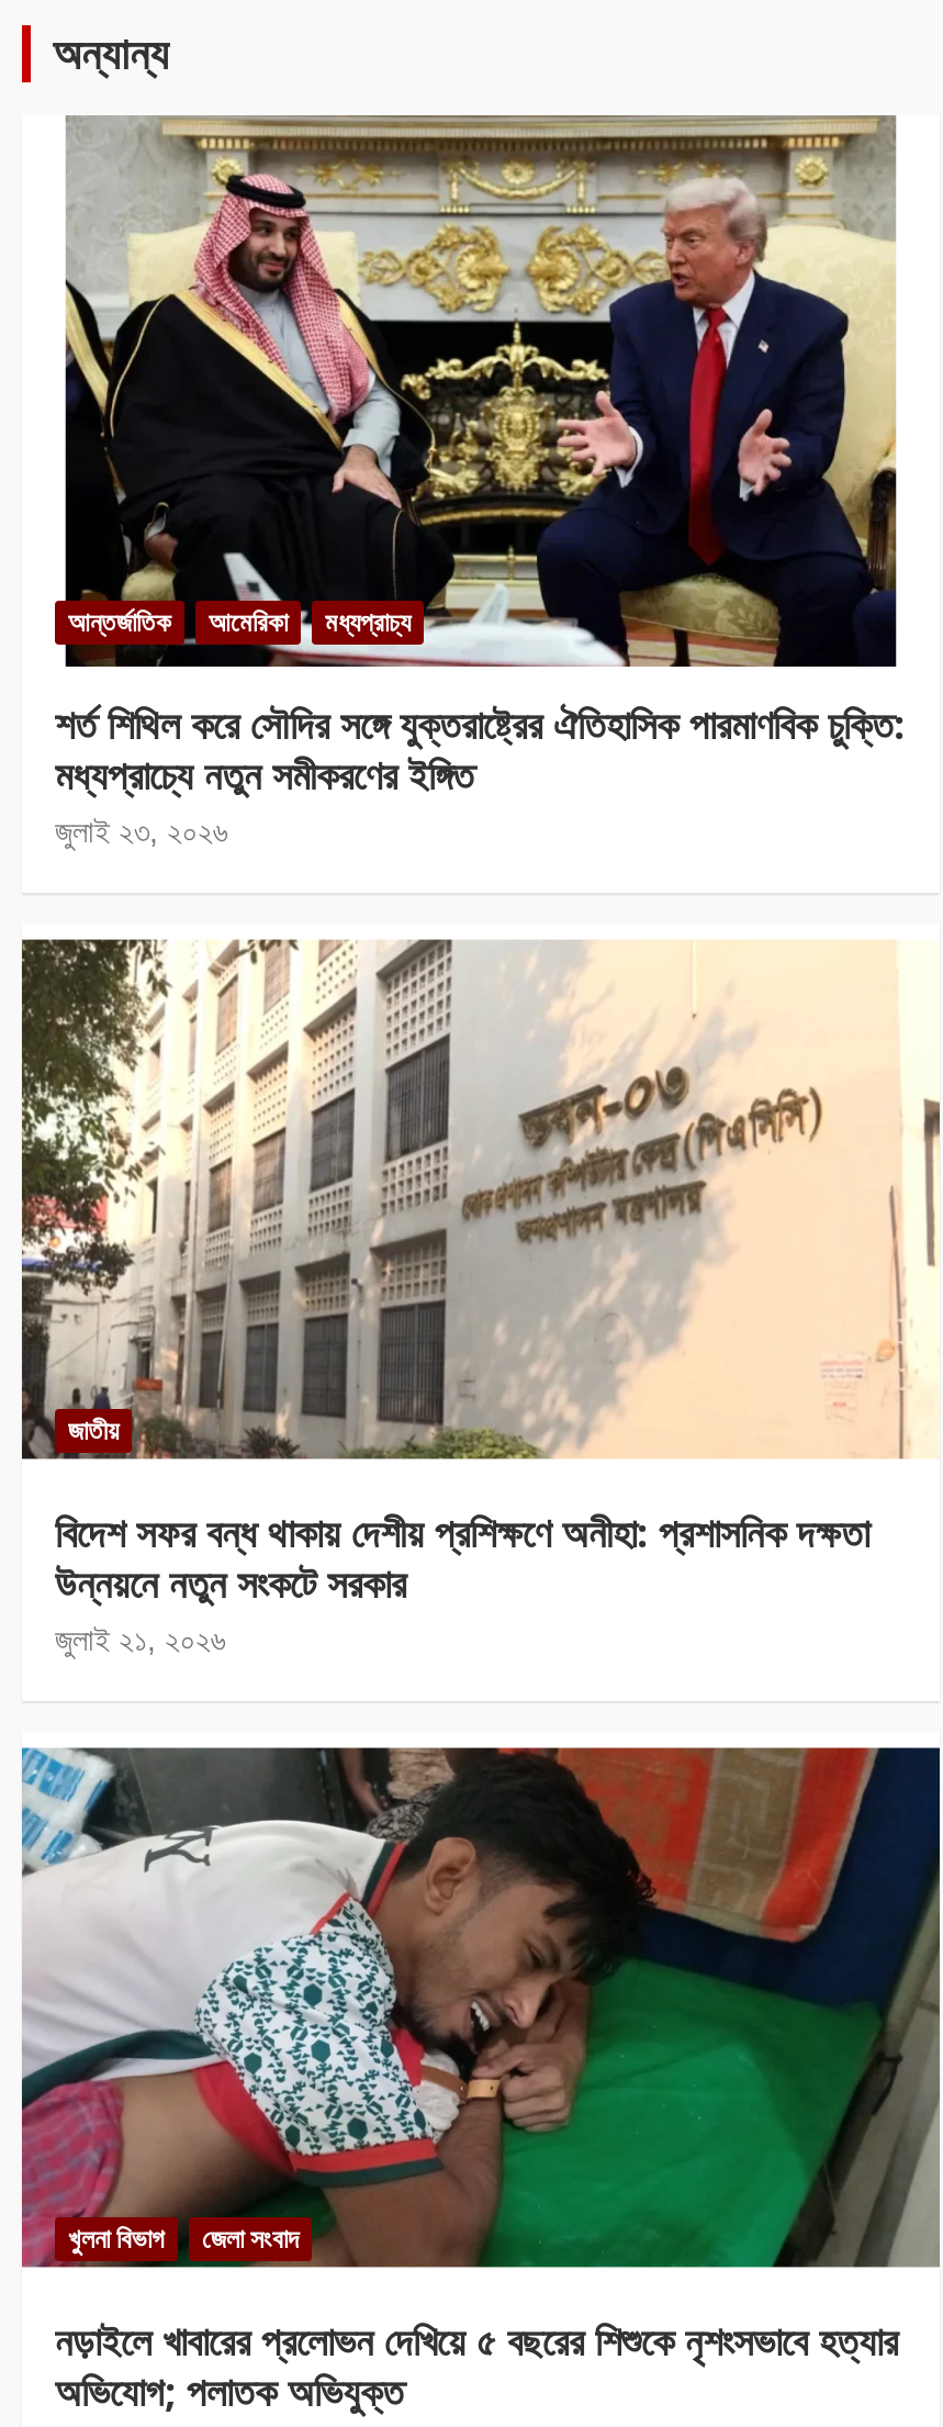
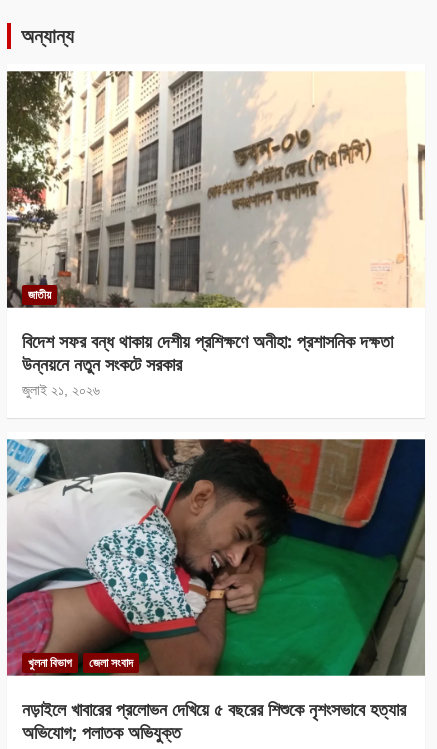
[55,113,905,849] [image] | আন্তর্জাতিক | আমেরিকা | মধ্যপ্রাচ্য | শর্ত শিথিল করে সৌদির সঙ্গে যুক্তরাষ্ট্রের ঐতিহাসিক পারমাণবিক চুক্তি: | মধ্যপ্রাচ্যে নতুন সমীকরণের ইঙ্গিত | জুলাই ২৩, ২০২৬ -> none

